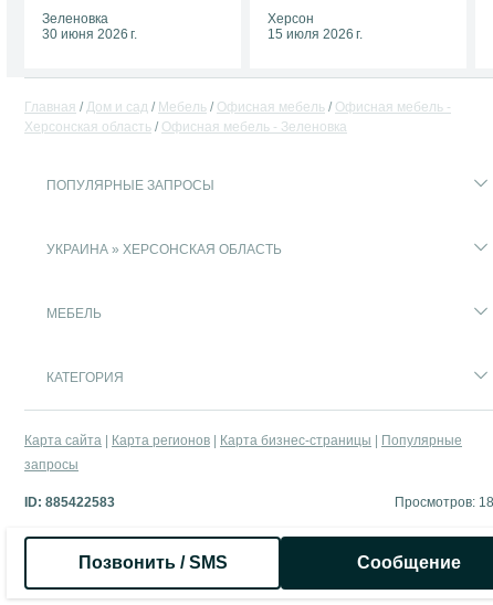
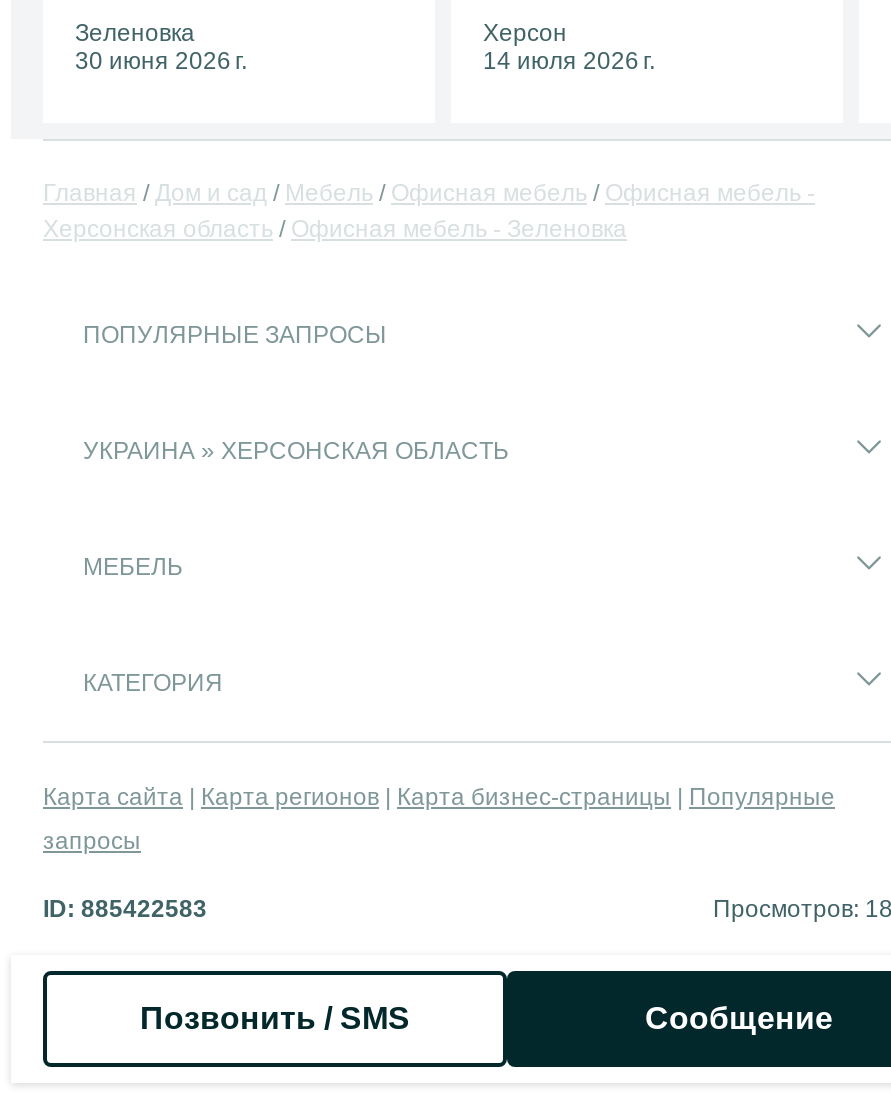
[268,26,363,42] 15 июля 2026 г. -> [483,47,655,75] 14 июля 2026 г.

